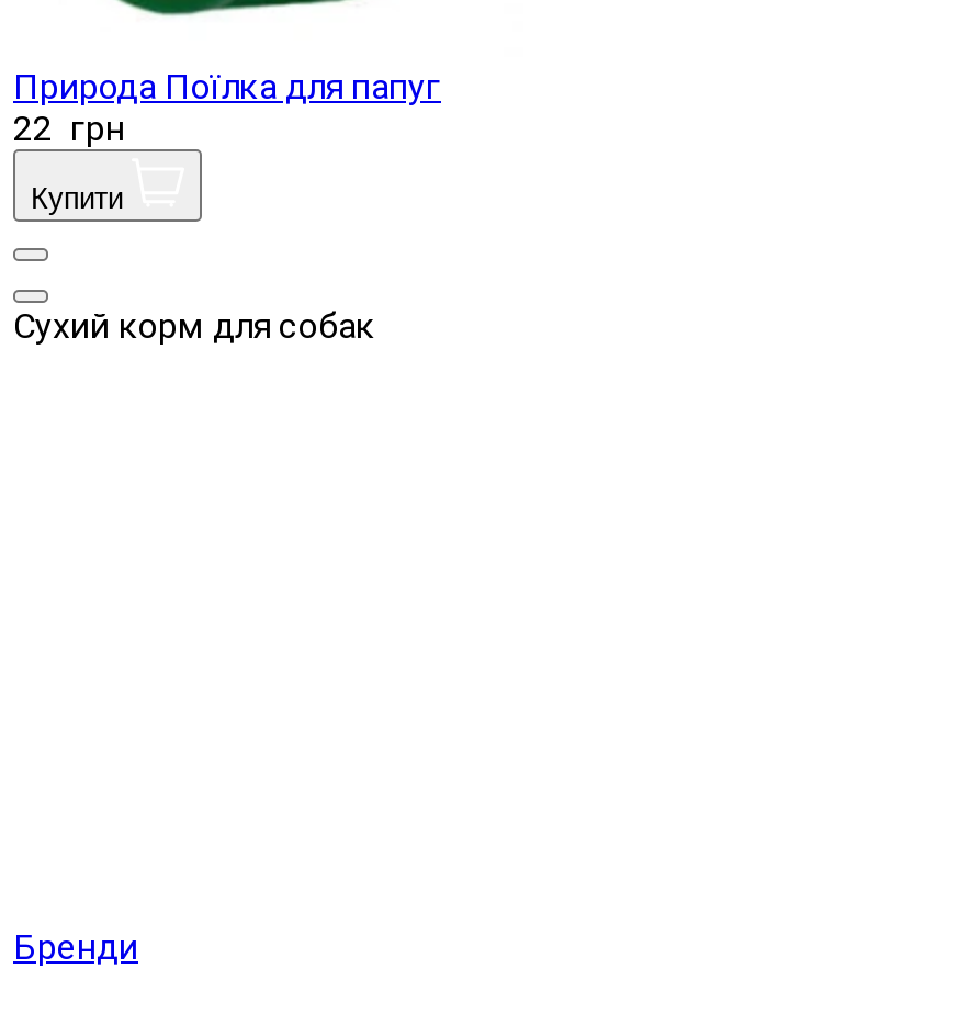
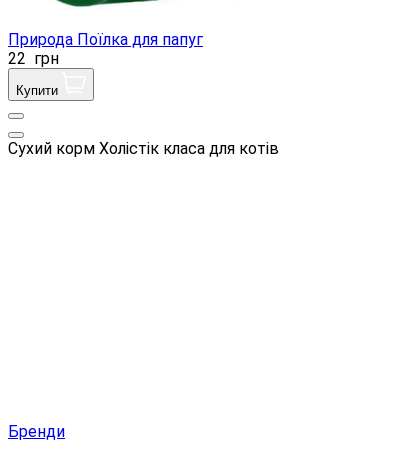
[13,306,375,347] Сухий корм для собак -> [8,139,279,158] Сухий корм Холістік класа для котів

